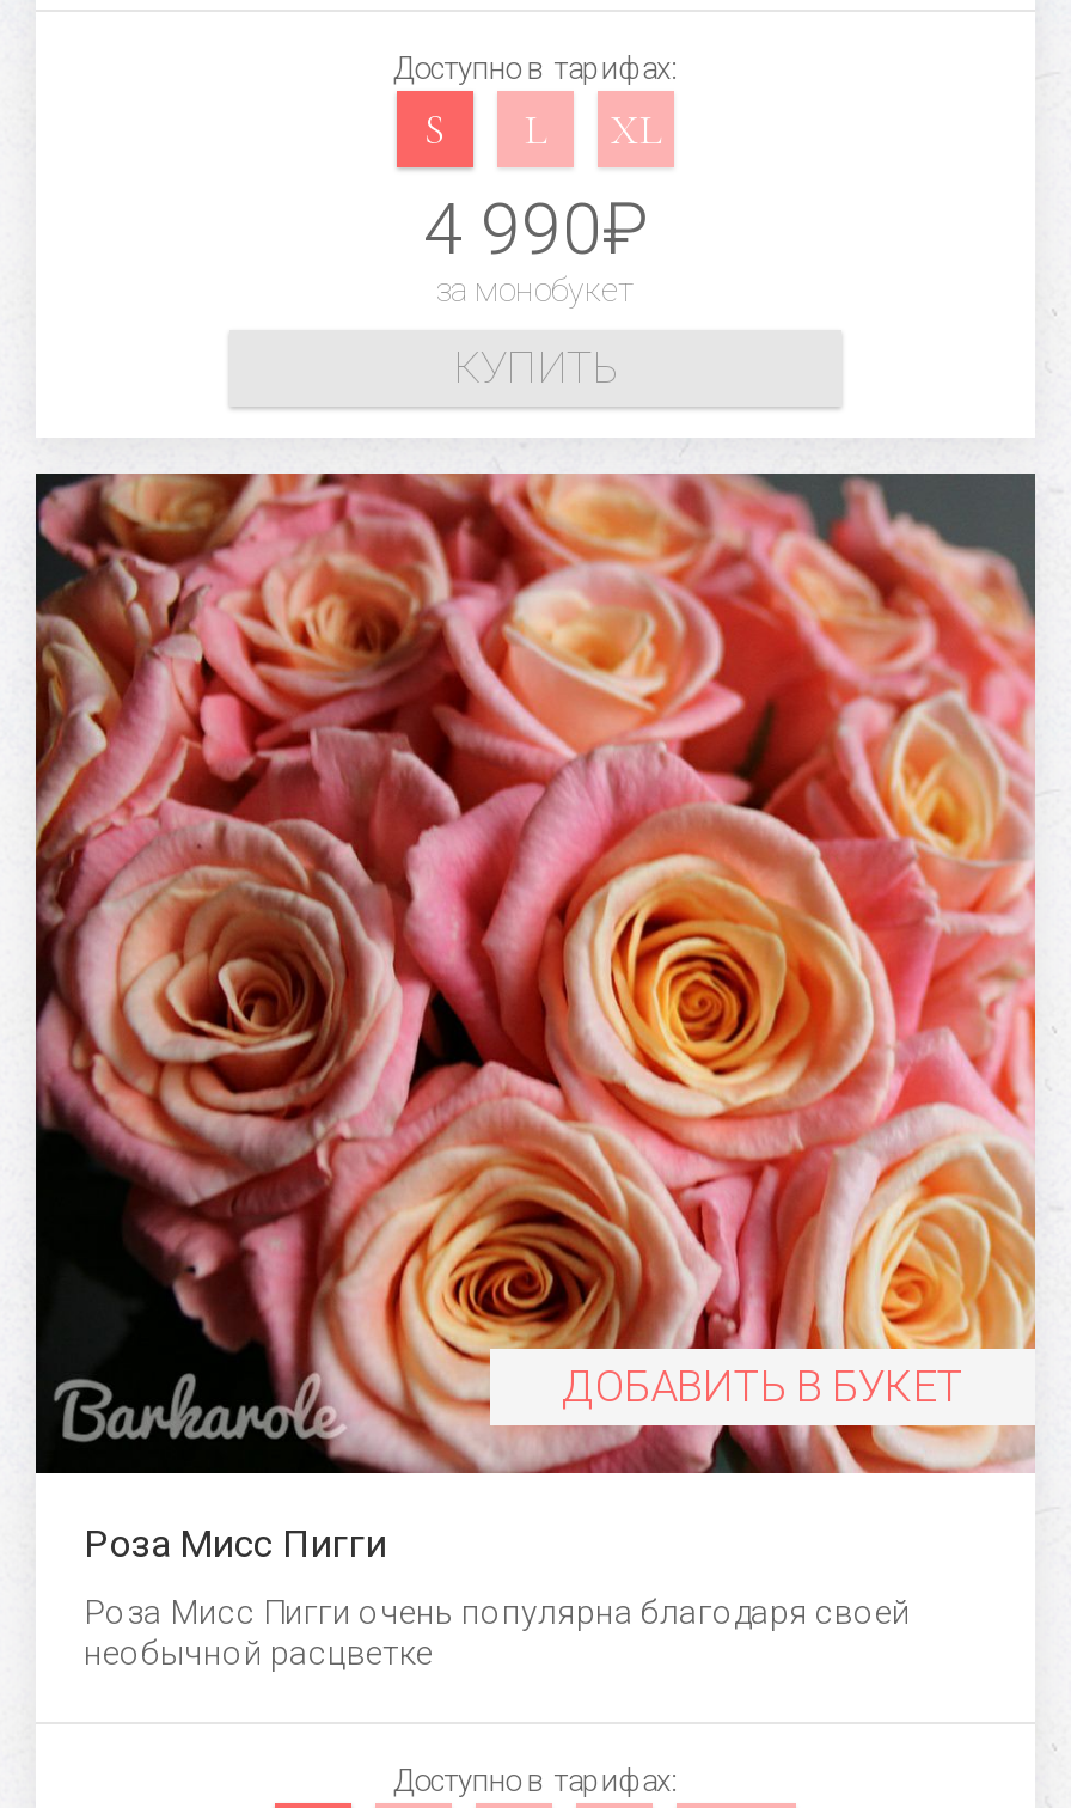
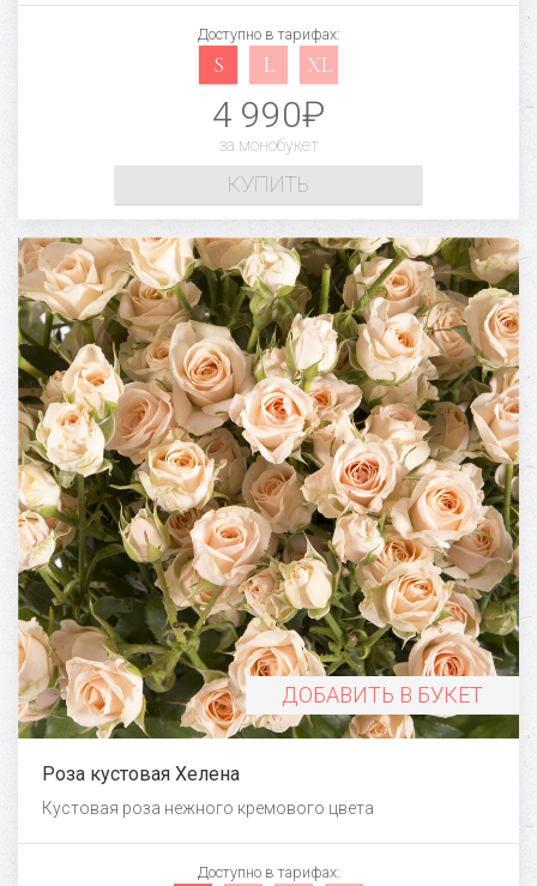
[33,471,1038,1566] [image] | Роза Мисс Пигги -> [17,236,520,785] [image] | Роза кустовая Хелена
[84,1592,911,1671] Роза Мисс Пигги очень популярна благодаря своей | необычной расцветке -> [42,798,374,817] Кустовая роза нежного кремового цвета

